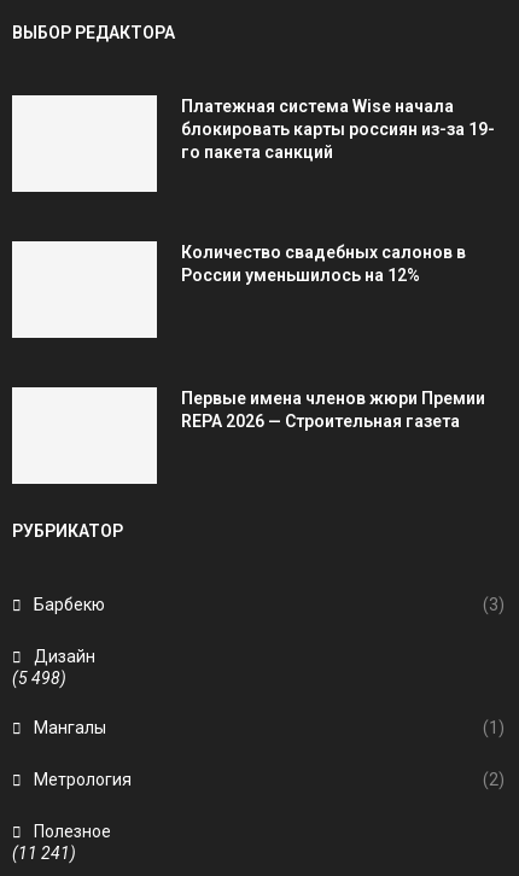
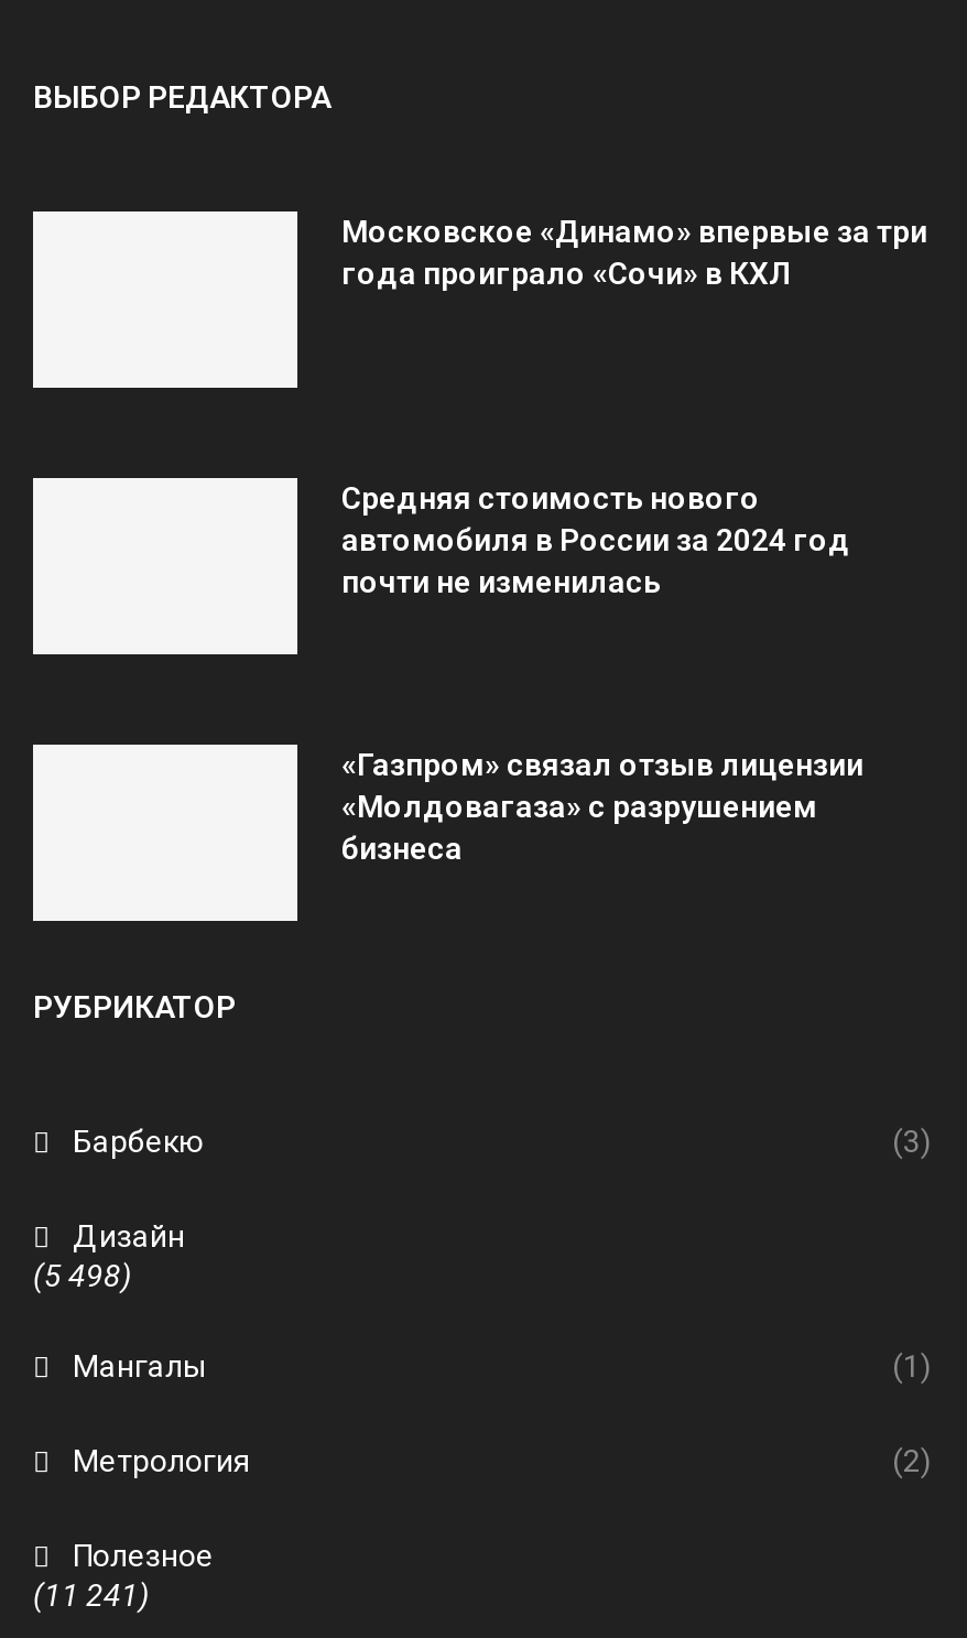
[181,97,495,162] Платежная система Wise начала | блокировать карты россиян из-за 19- | го пакета санкций -> [341,214,927,291] Московское «Динамо» впервые за три | года проиграло «Сочи» в КХЛ
[181,243,466,285] Количество свадебных салонов в | России уменьшилось на 12% -> [341,480,850,599] Cредняя стоимость нового | автомобиля в России за 2024 год | почти не изменилась
[181,389,485,431] Первые имена членов жюри Премии | REPA 2026 — Строительная газета -> [341,747,863,866] «Газпром» связал отзыв лицензии | «Молдовагаза» с разрушением | бизнеса

